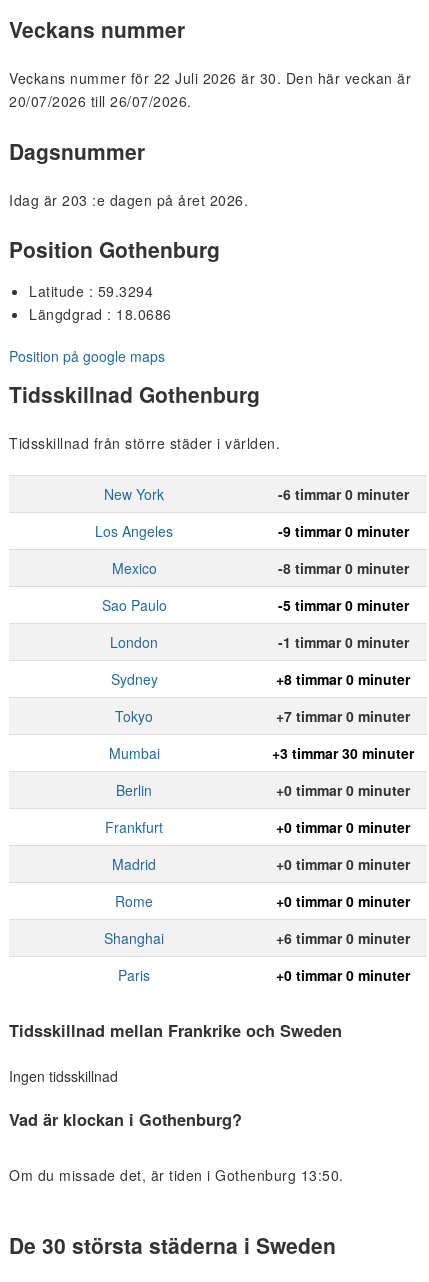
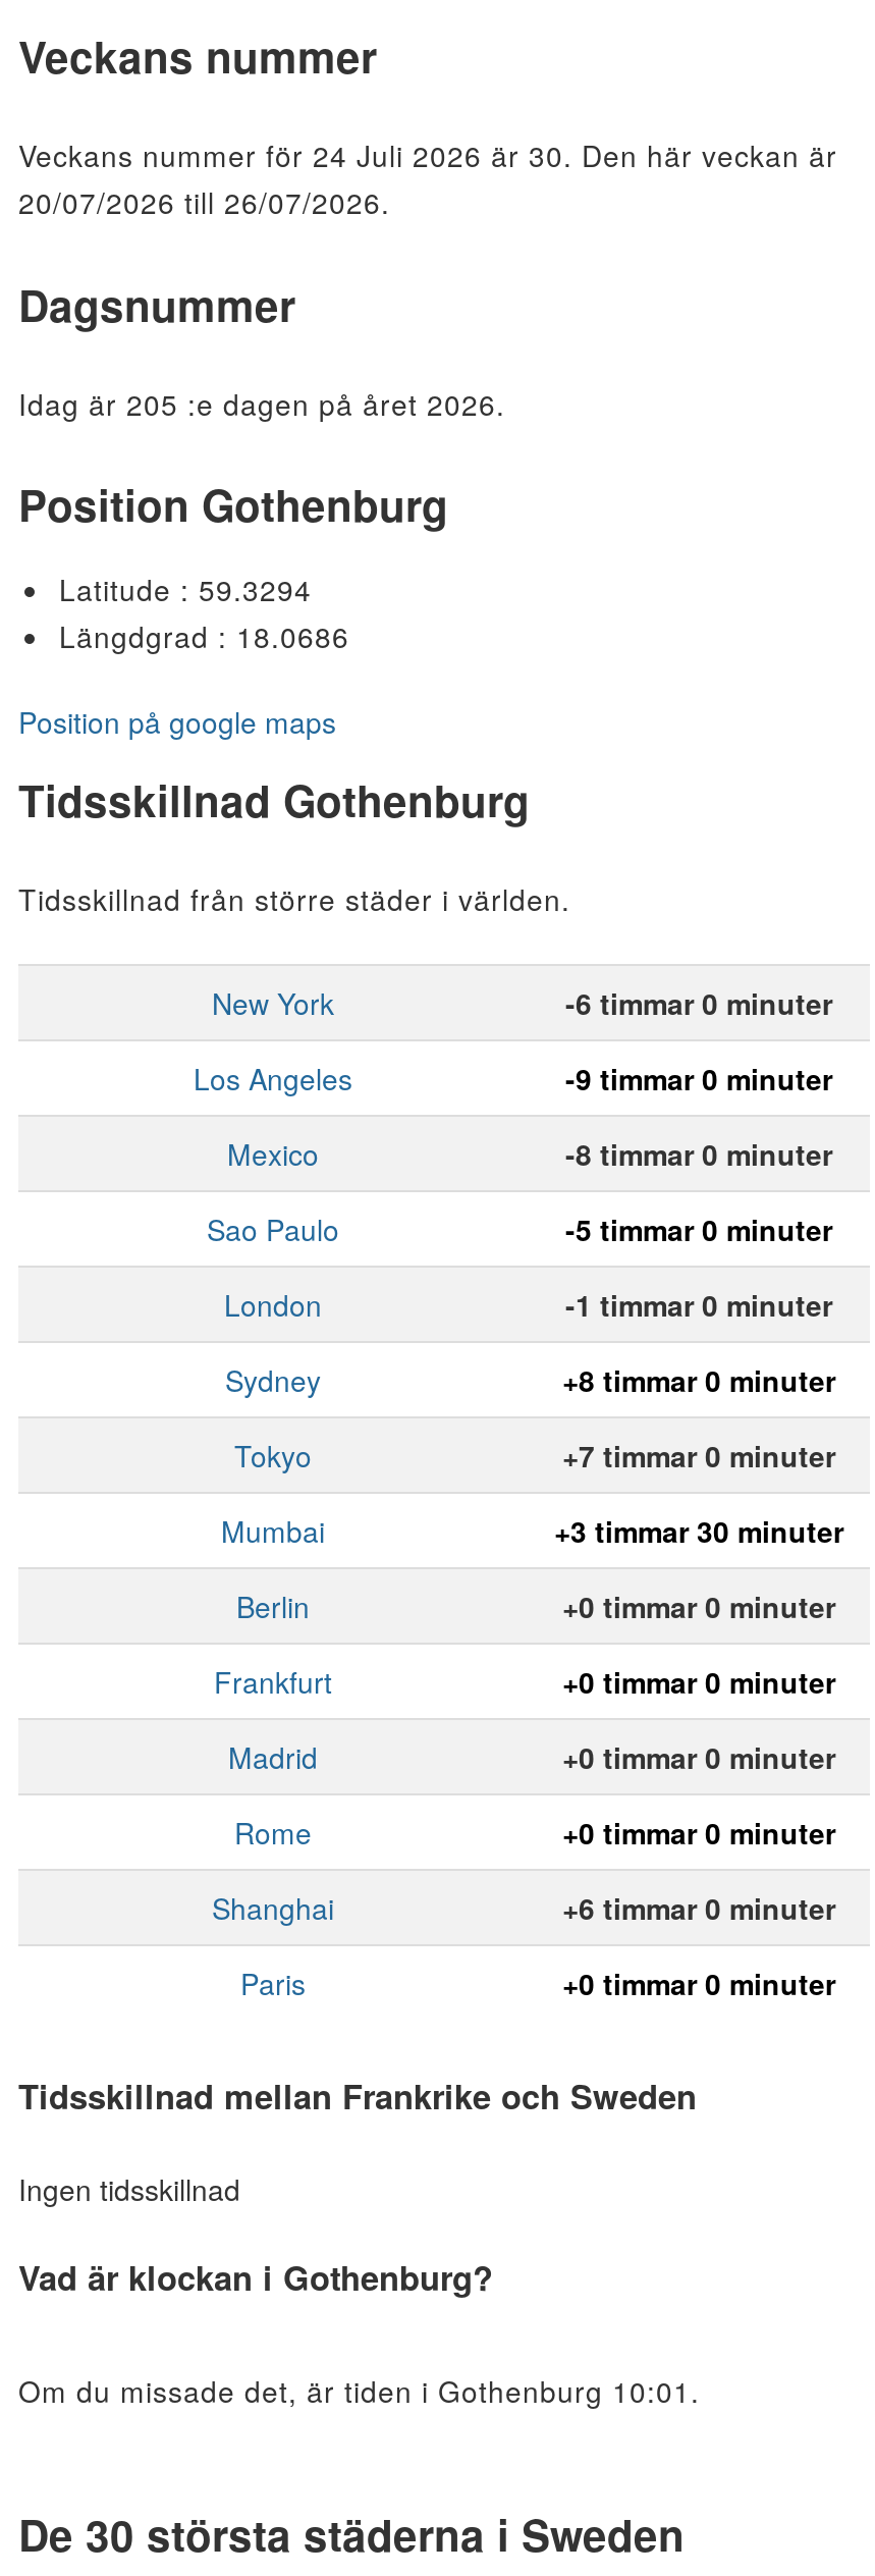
[9,68,411,88] Veckans nummer för 22 Juli 2026 är 30. Den här veckan är -> [18,135,837,175] Veckans nummer för 24 Juli 2026 är 30. Den här veckan är
[9,190,248,210] Idag är 203 :e dagen på året 2026. -> [18,383,505,424] Idag är 205 :e dagen på året 2026.
[9,1165,343,1185] Om du missade det, är tiden i Gothenburg 13:50. -> [18,2371,700,2412] Om du missade det, är tiden i Gothenburg 10:01.

